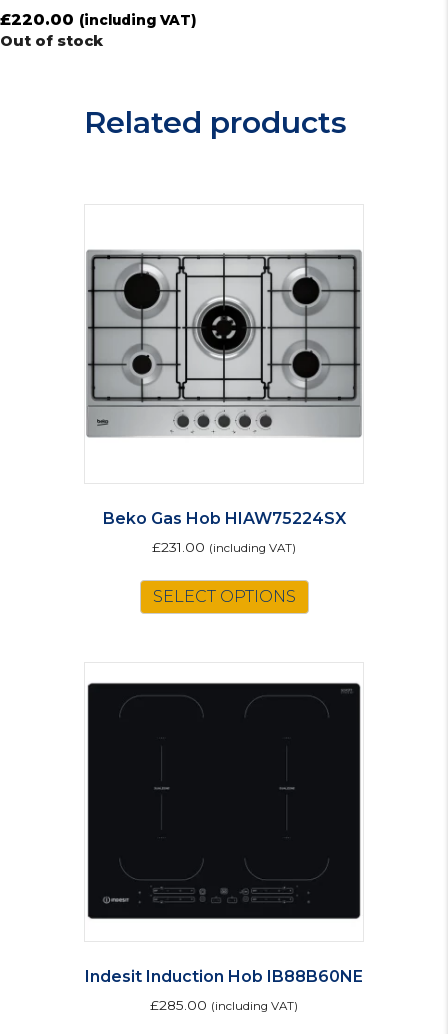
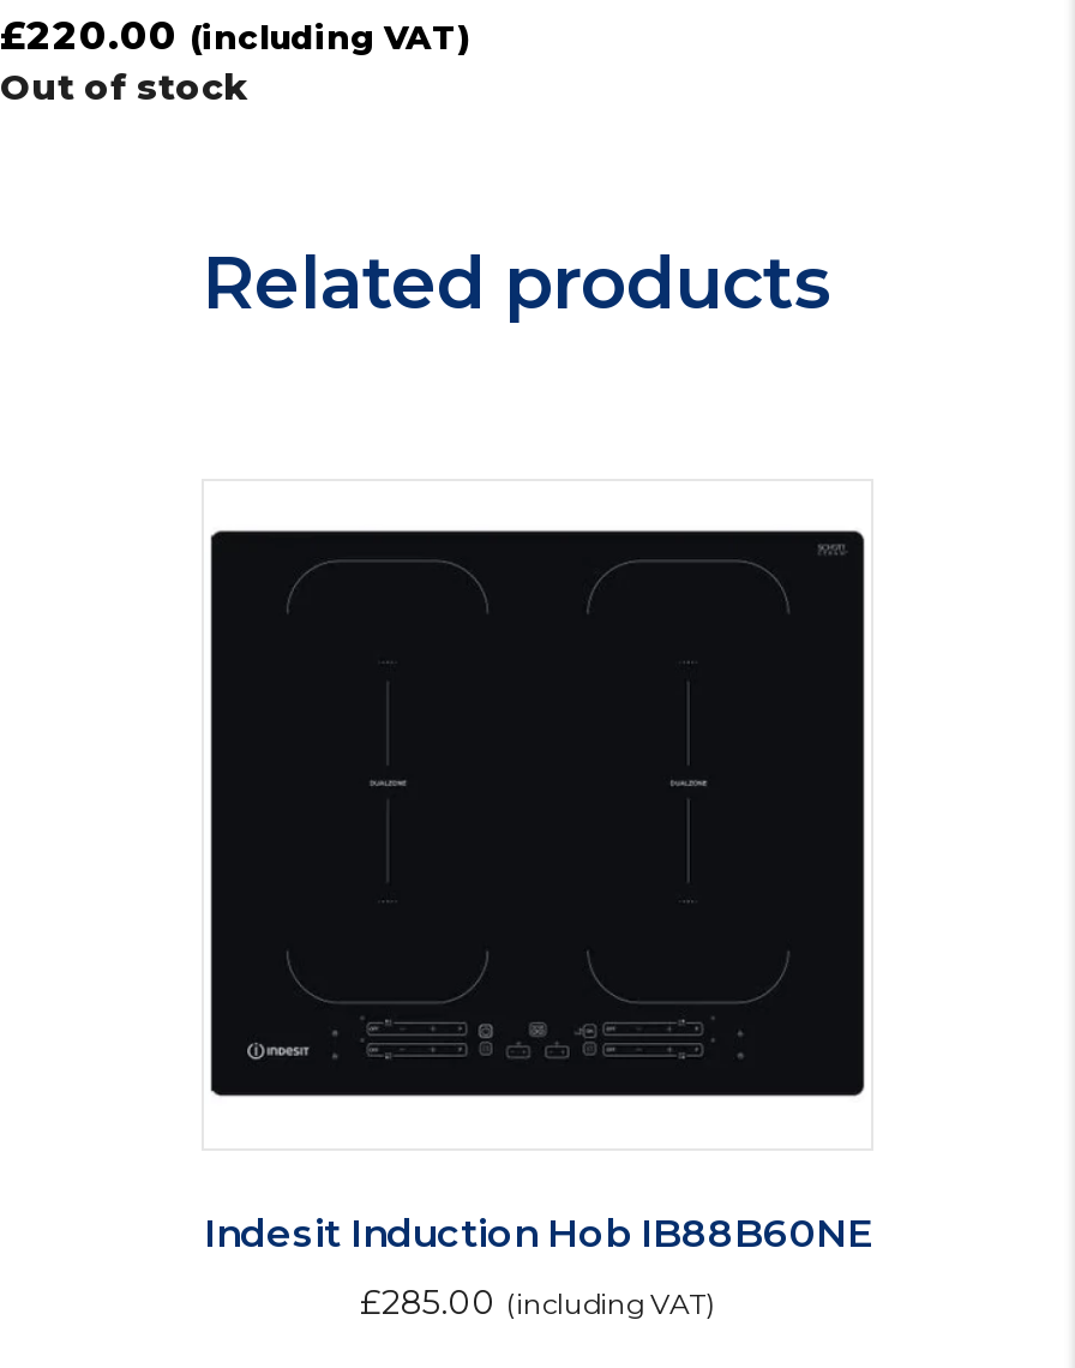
[87,249,361,438] [image] -> none
[102,509,345,606] Beko Gas Hob HIAW75224SX | £231.00 (including VAT) | SELECT OPTIONS -> none

